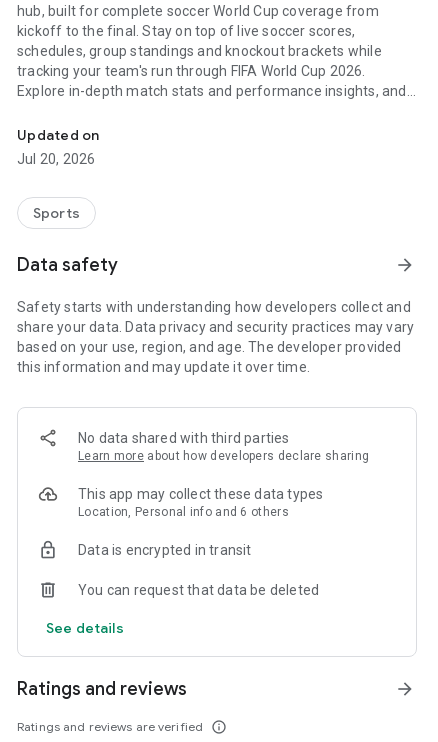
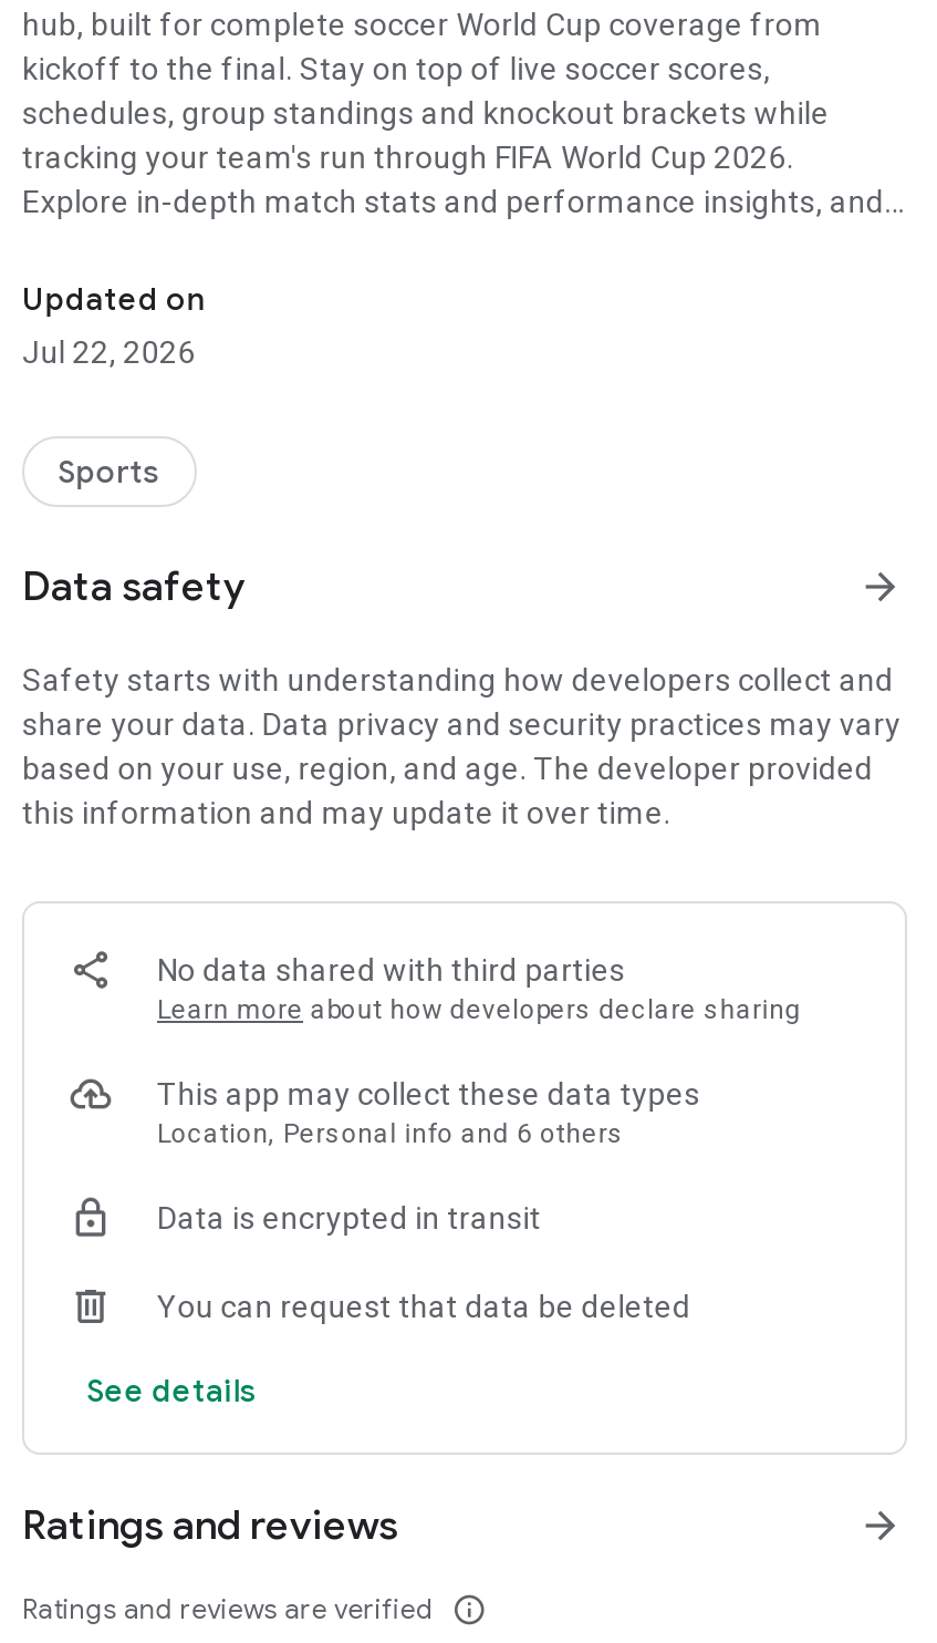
[17,151,95,167] Jul 20, 2026 -> [22,334,196,370] Jul 22, 2026

